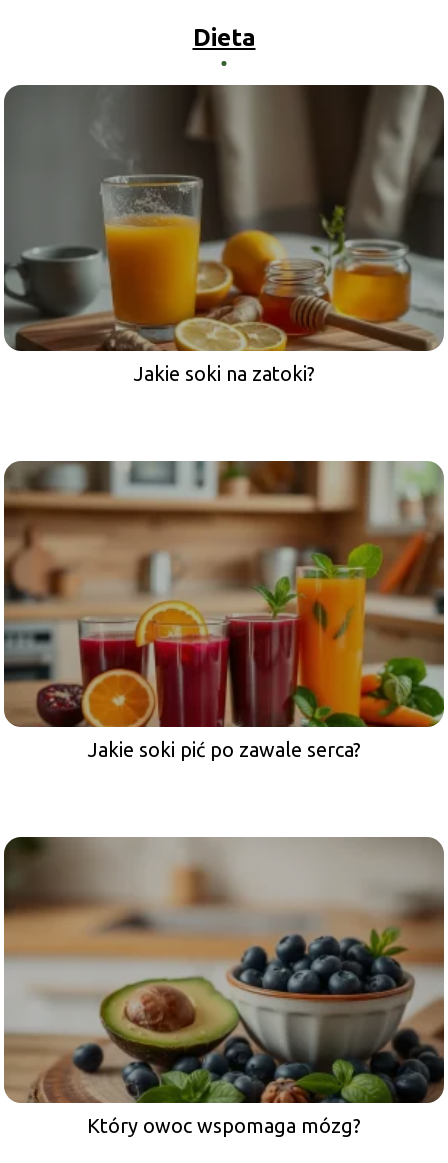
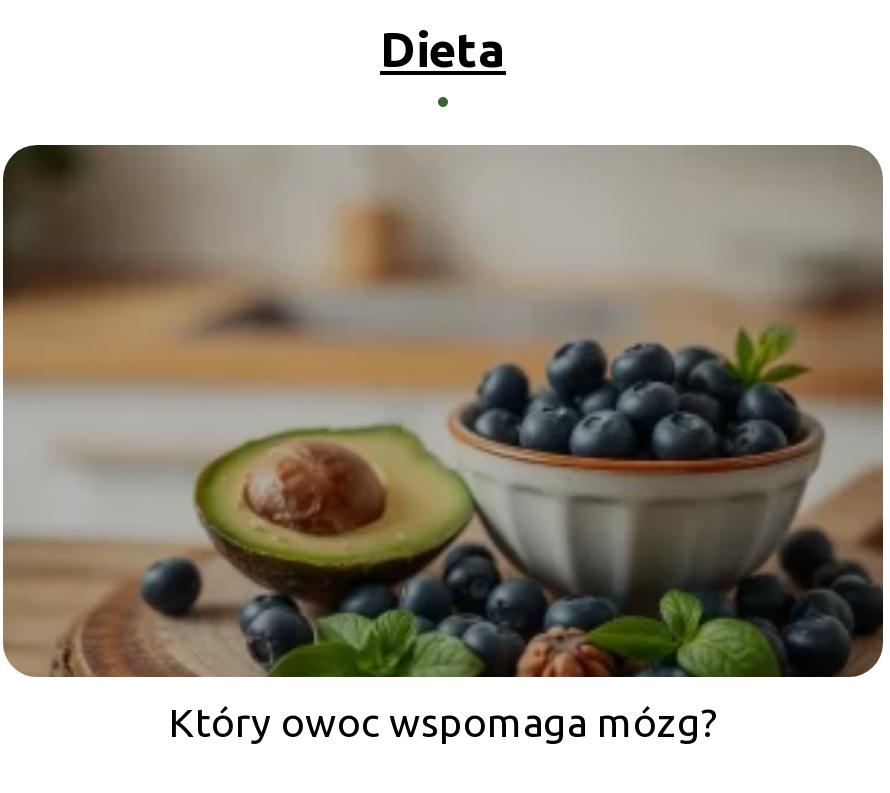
[3,85,444,385] [image] | Jakie soki na zatoki? -> none
[3,460,445,761] [image] | Jakie soki pić po zawale serca? -> none

